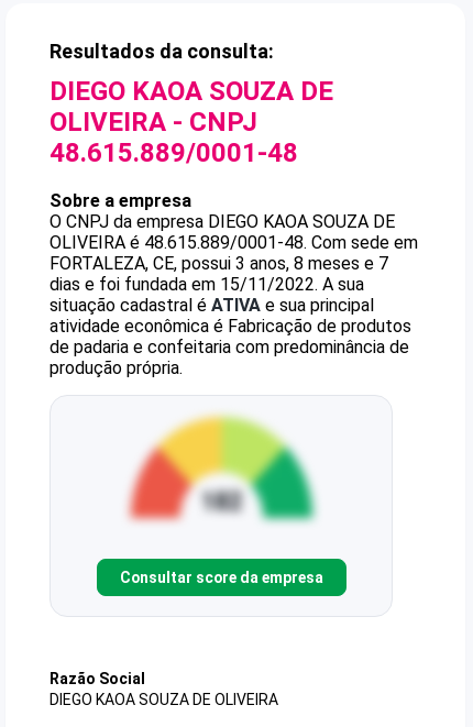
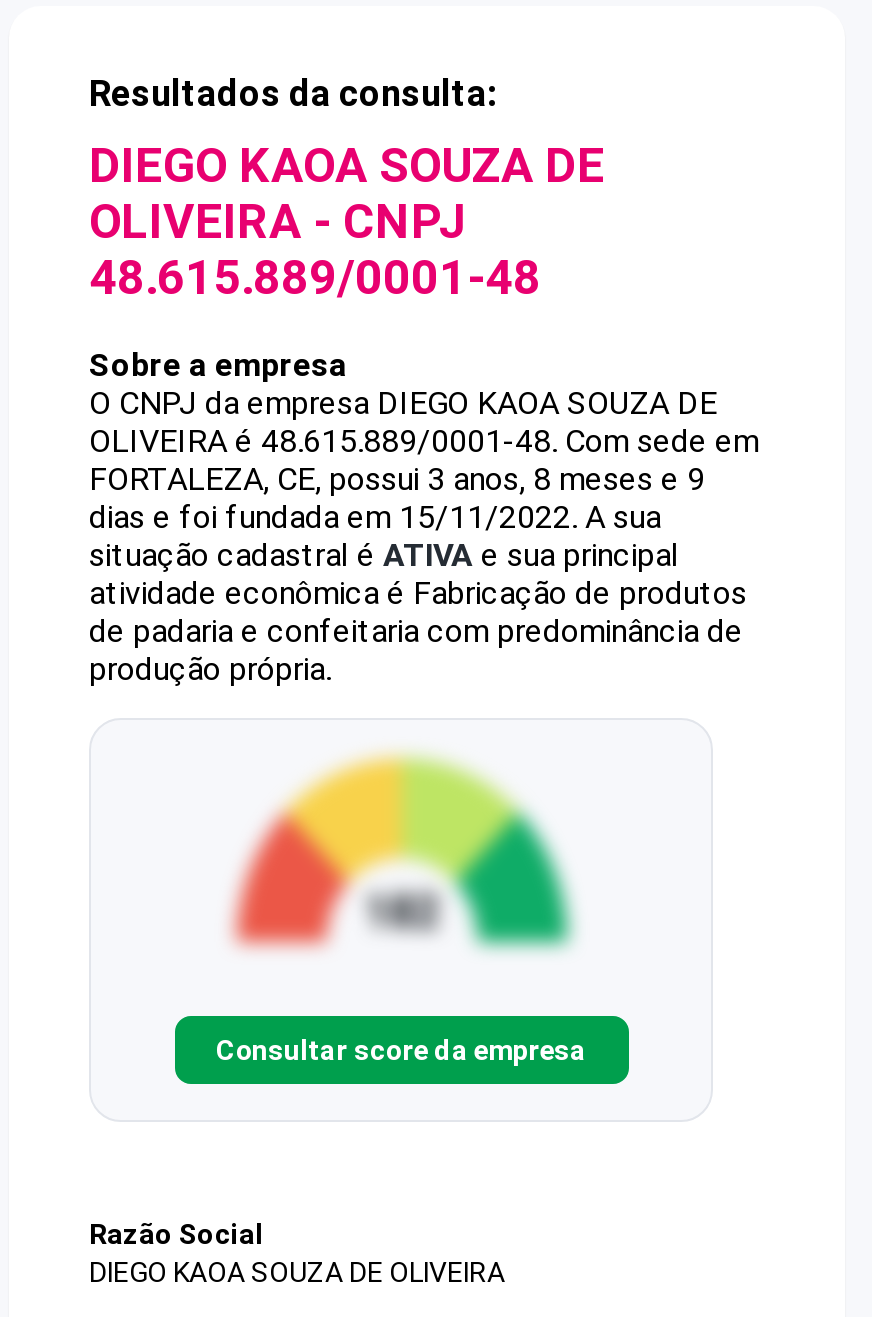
[50,253,388,274] FORTALEZA, CE, possui 3 anos, 8 meses e 7 -> [89,460,705,498] FORTALEZA, CE, possui 3 anos, 8 meses e 9

